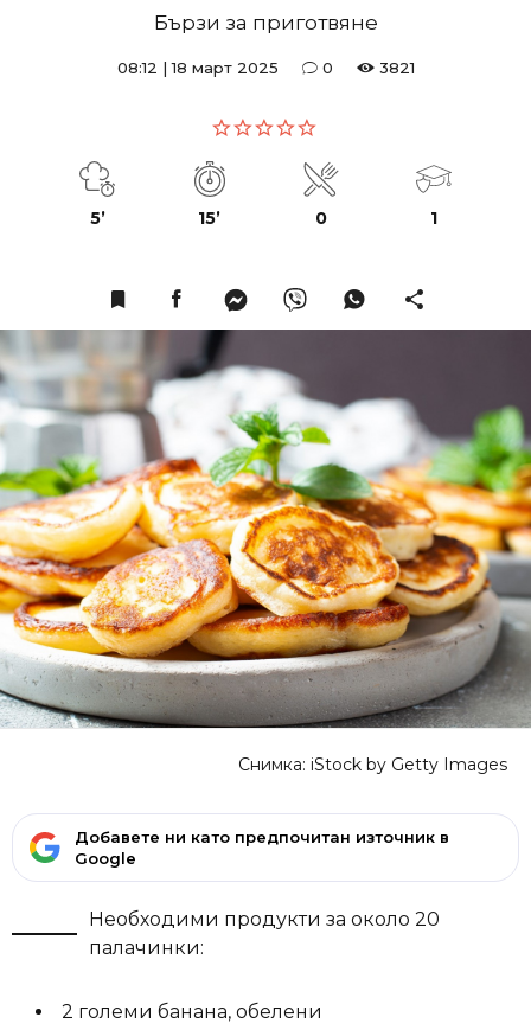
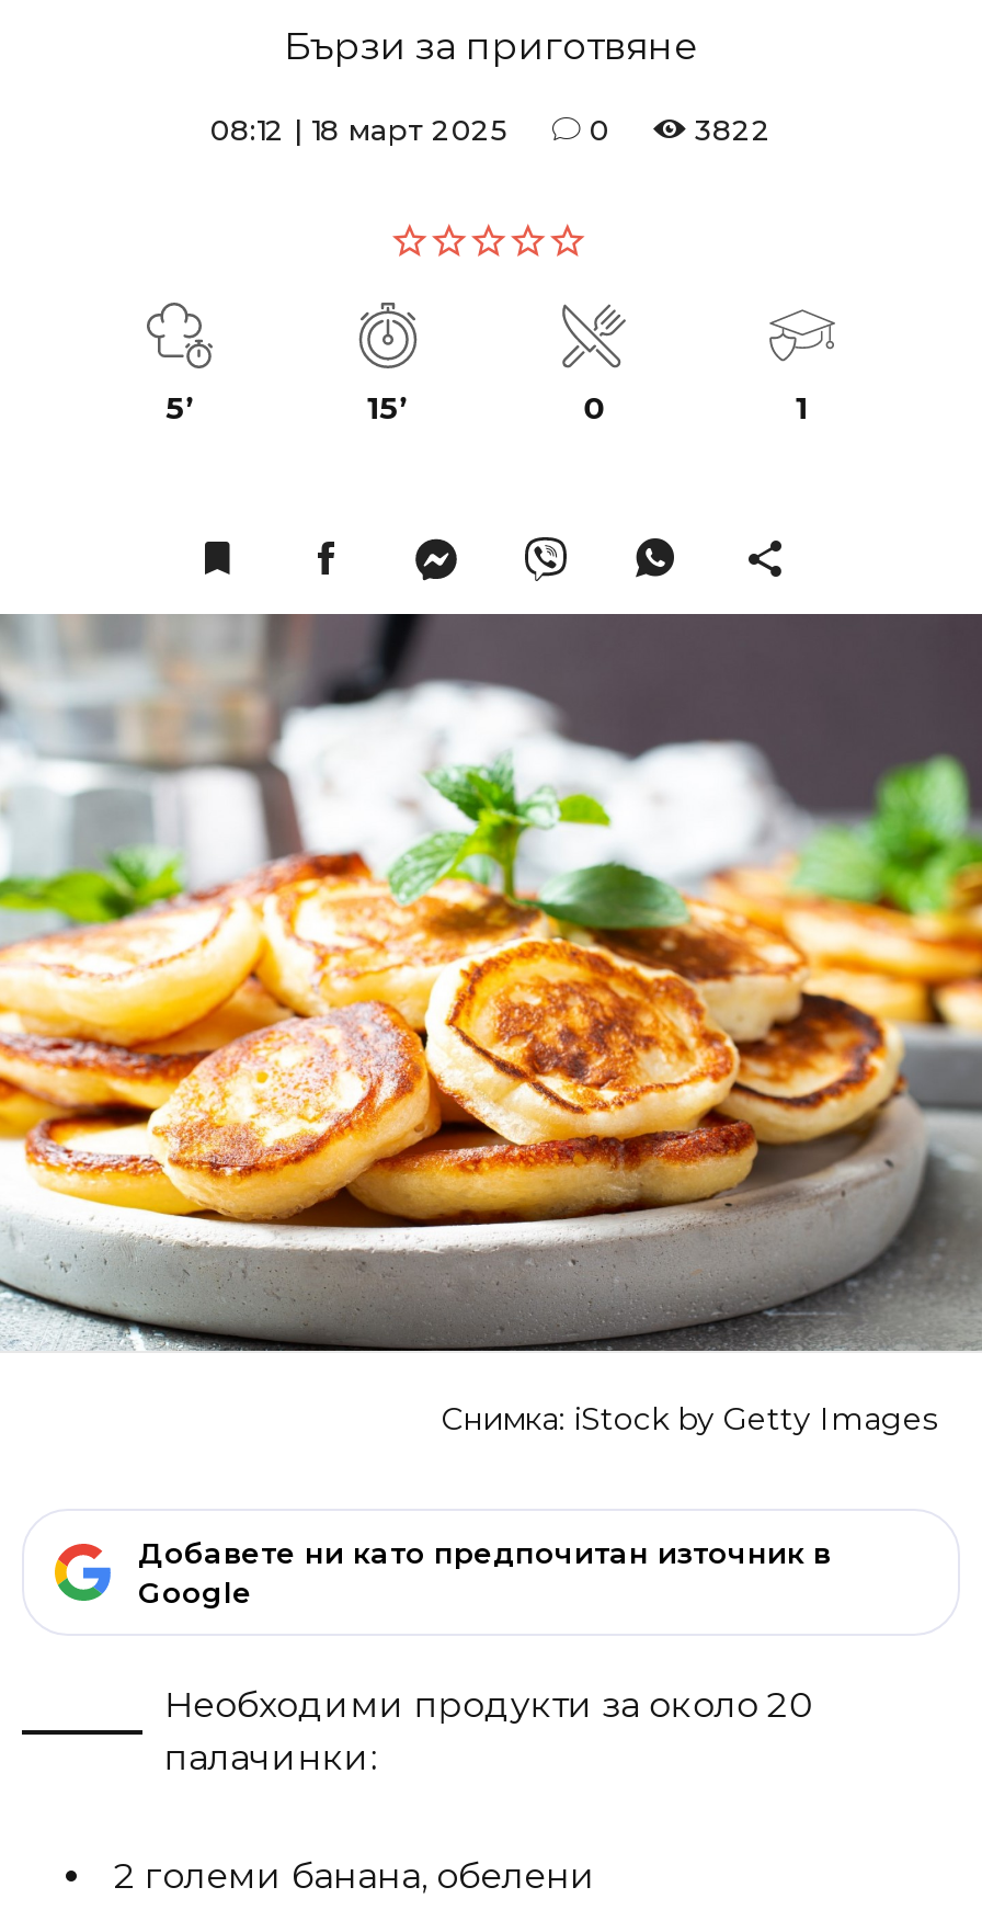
[379,58,414,77] 3821 -> [695,111,772,146] 3822

